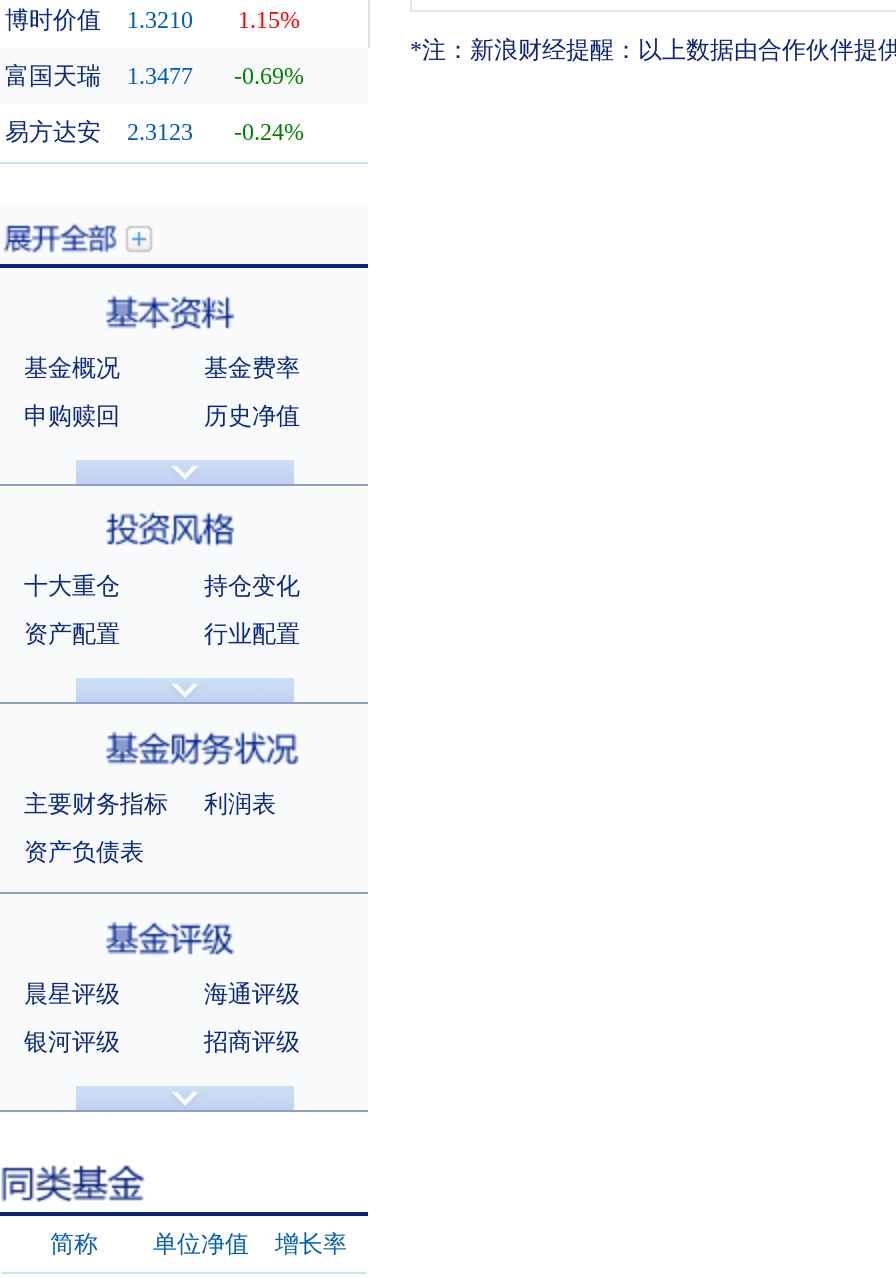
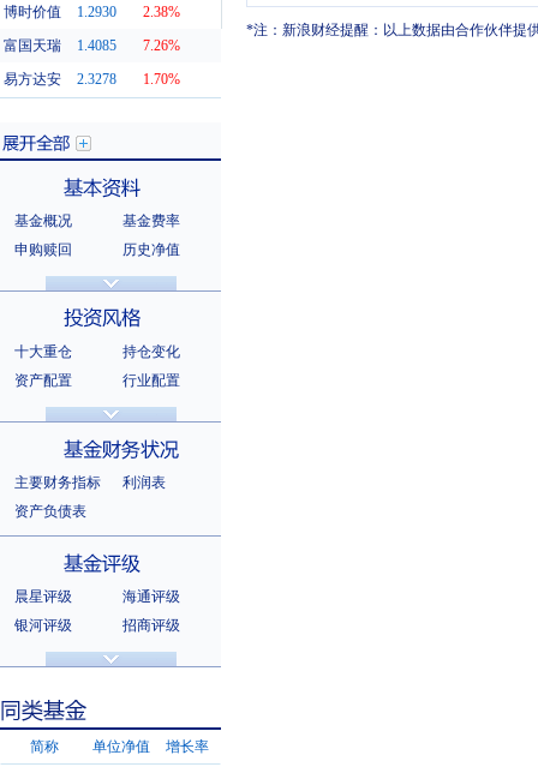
[127,6,193,34] 1.3210 -> [76,4,116,20] 1.2930
[238,6,300,34] 1.15% -> [143,4,180,20] 2.38%
[127,62,193,90] 1.3477 -> [76,37,116,54] 1.4085
[234,62,304,90] -0.69% -> [143,37,180,54] 7.26%
[127,118,193,146] 2.3123 -> [76,71,116,88] 2.3278
[234,118,304,146] -0.24% -> [143,71,180,88] 1.70%

